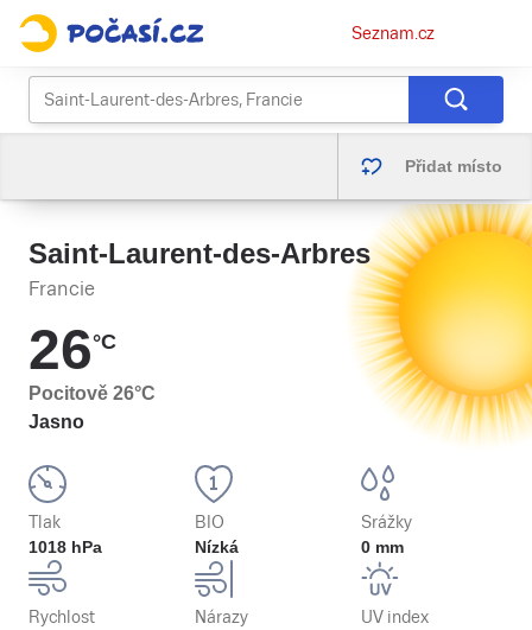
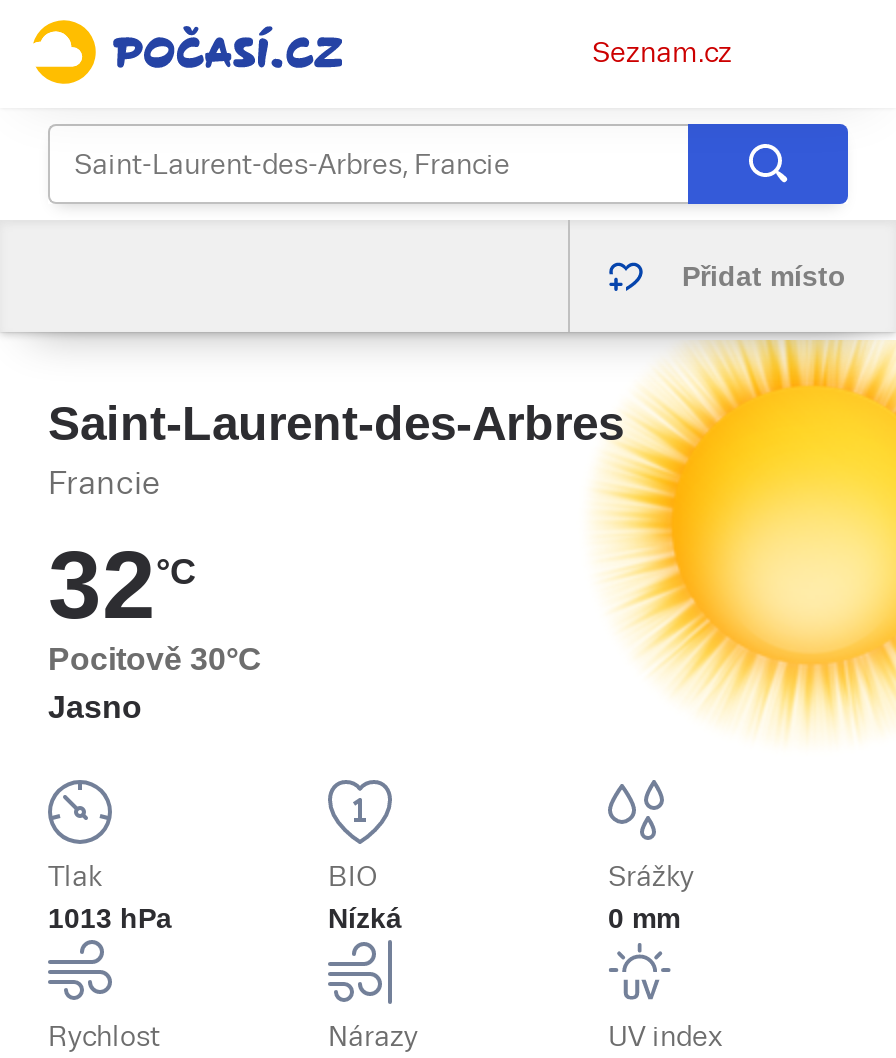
[28,318,116,381] 26°C -> [48,532,196,638] 32°C
[28,383,156,403] Pocitově 26°C -> [48,642,262,676] Pocitově 30°C
[28,537,102,556] 1018 hPa -> [48,902,172,934] 1013 hPa

